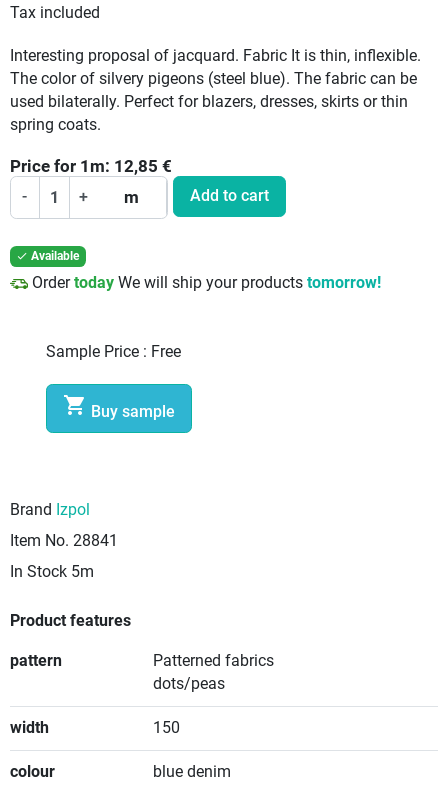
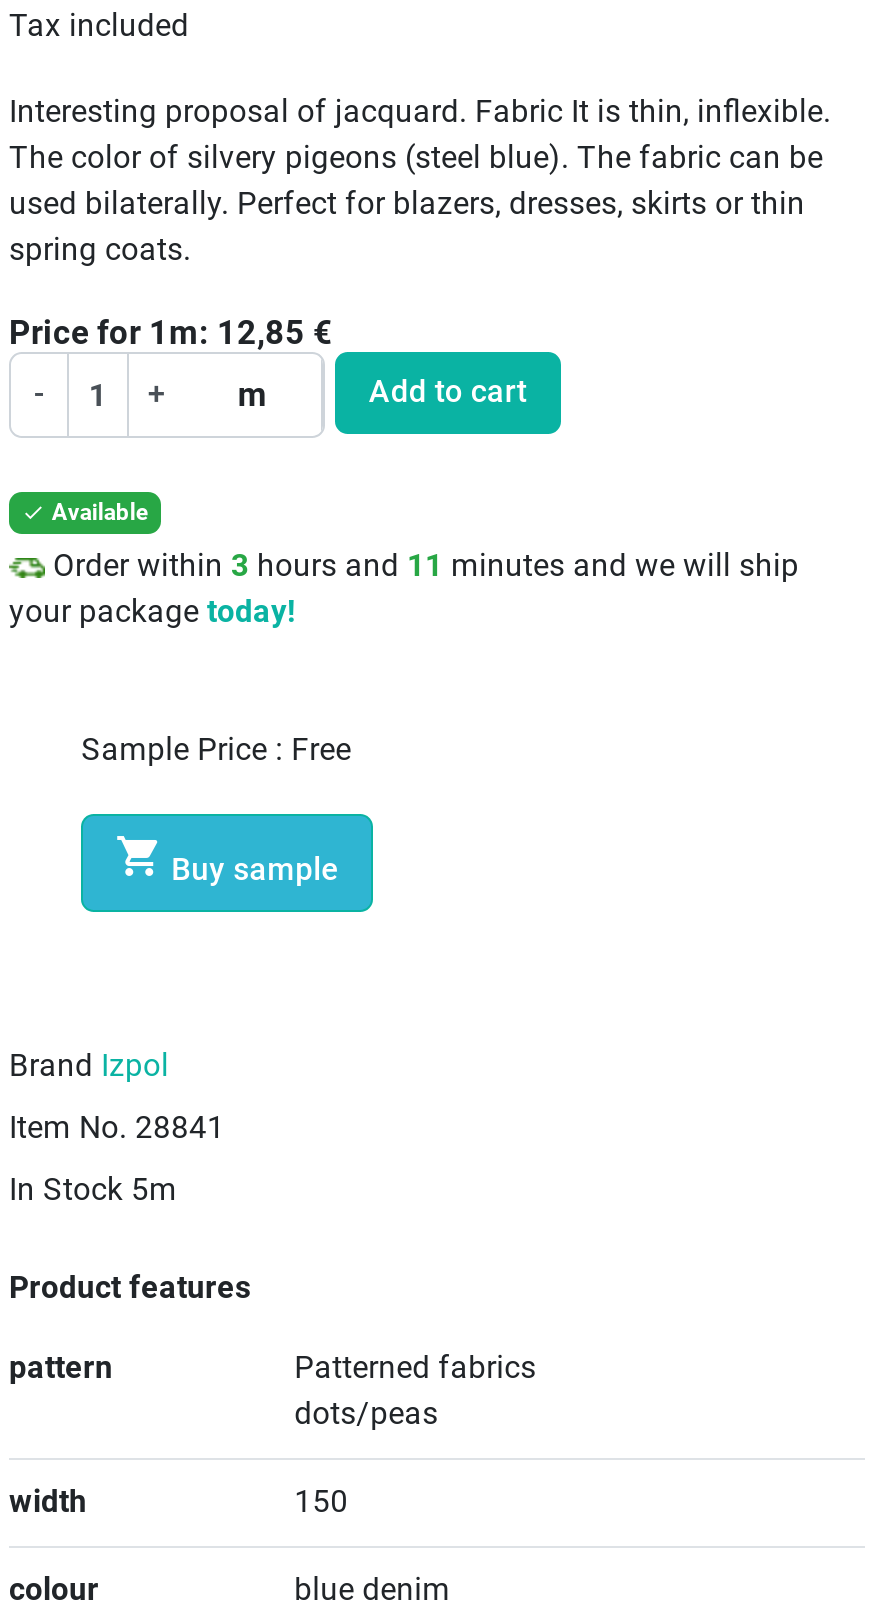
[28,274,381,292] Order today We will ship your products tomorrow! -> [9,548,799,630] Order within 3 hours and 11 minutes and we will ship | your package today!

